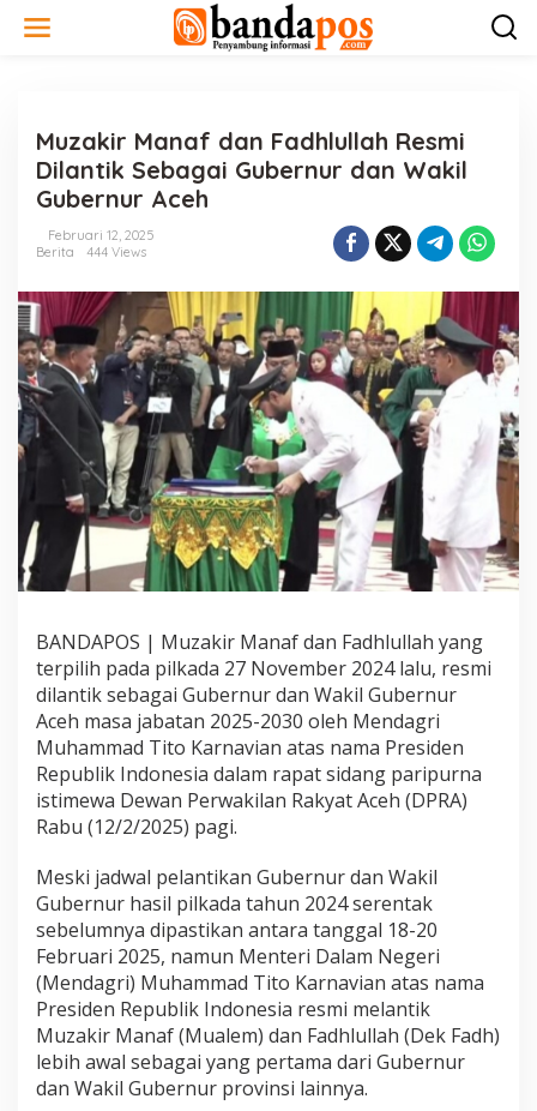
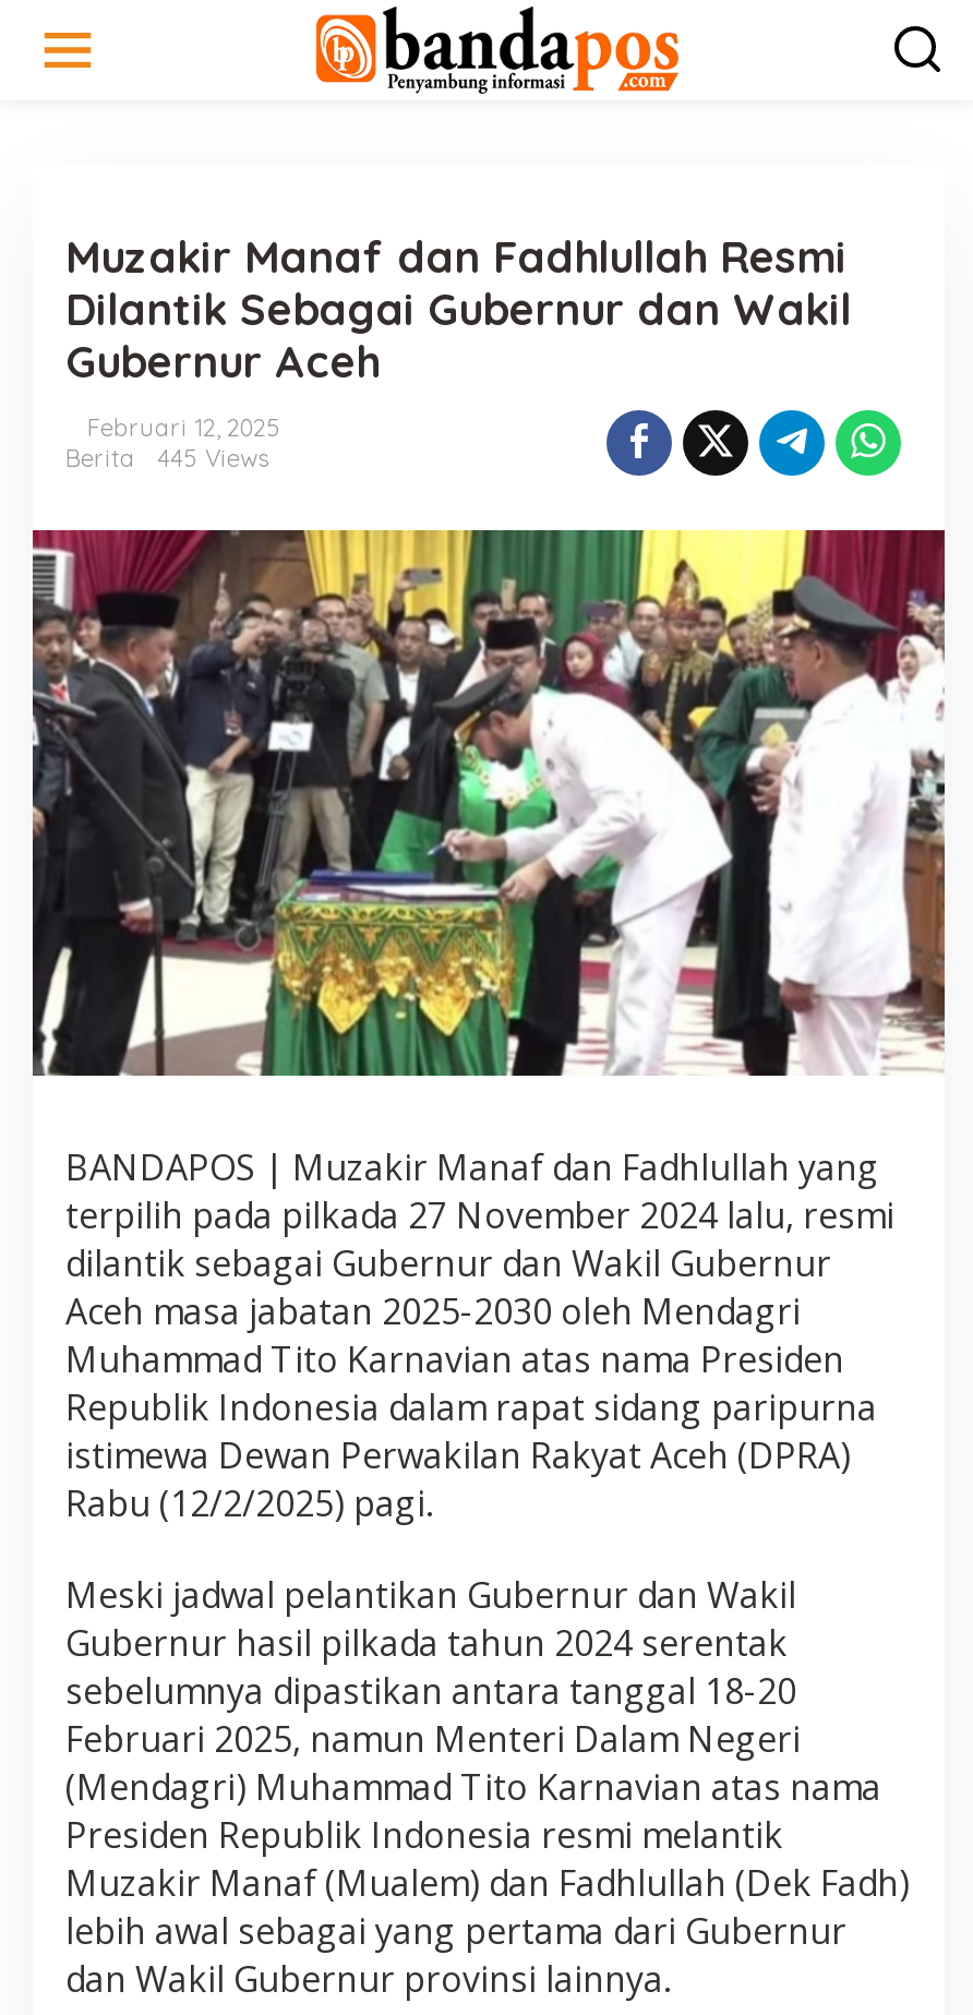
[86,244,146,260] 444 Views -> [157,443,268,473] 445 Views

